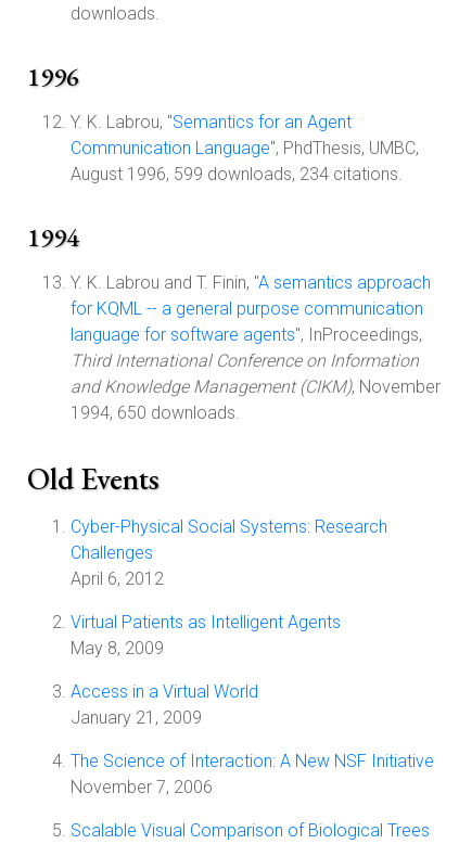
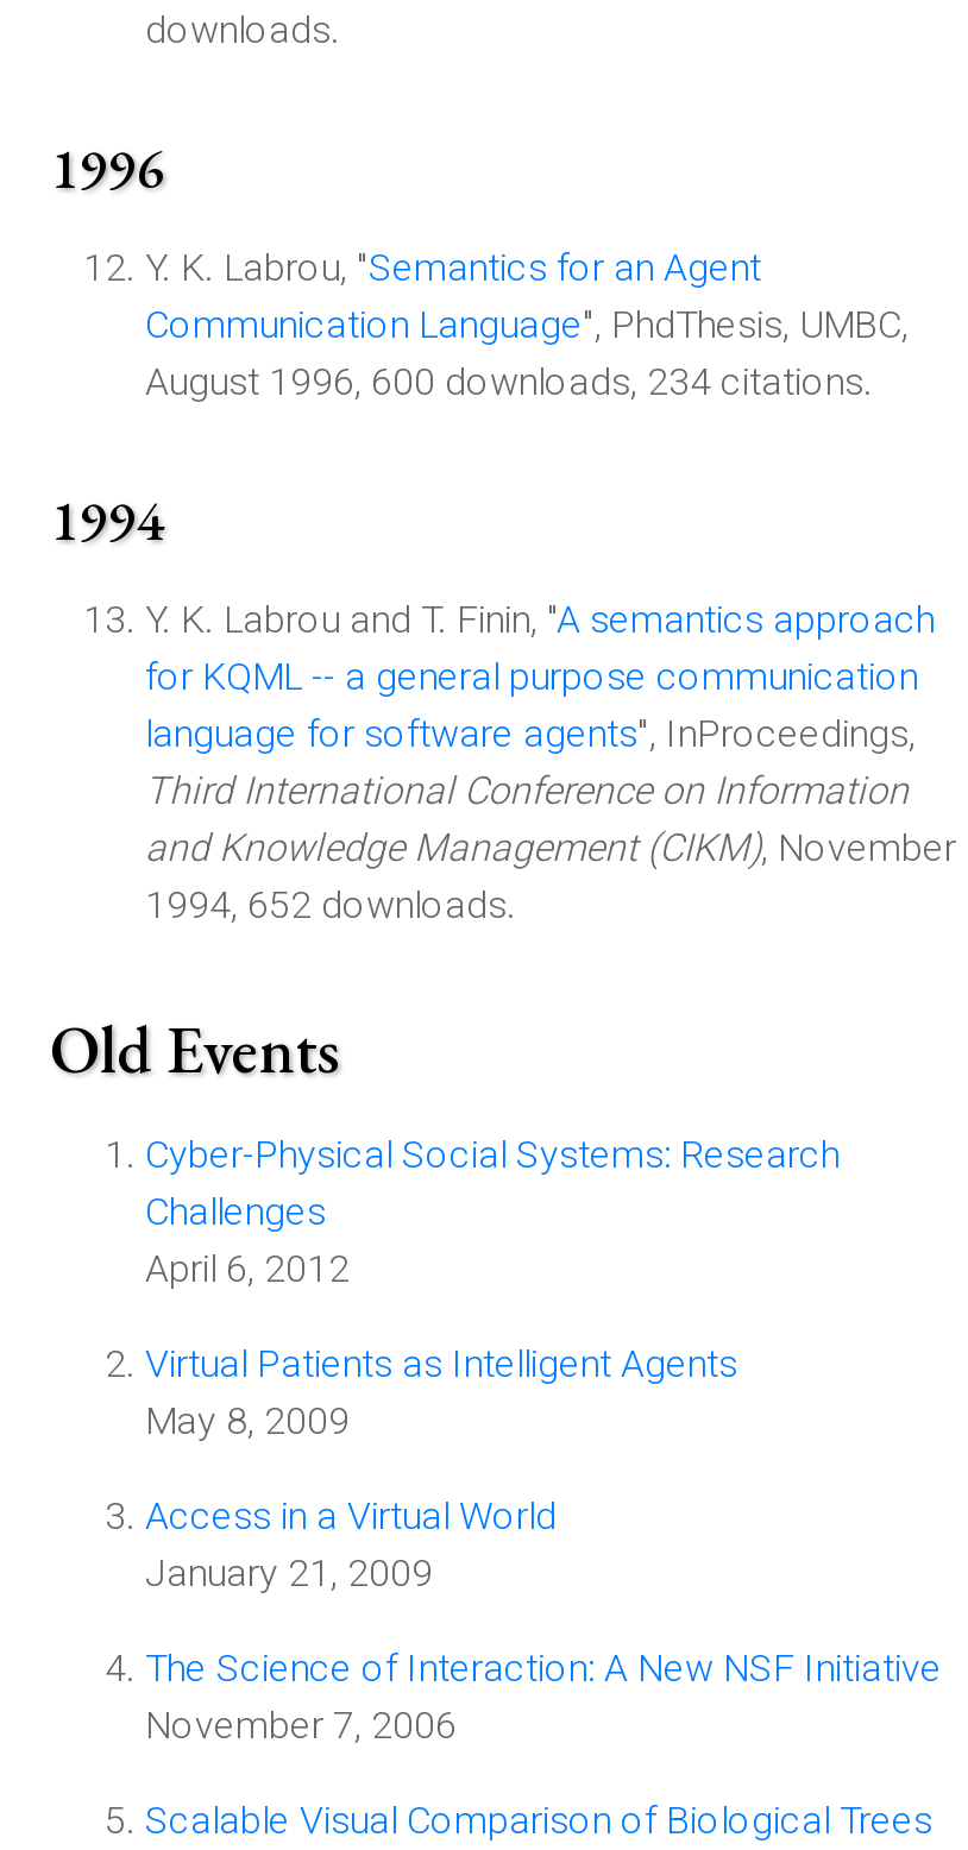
[71,164,403,184] August 1996, 599 downloads, 234 citations. -> [145,359,873,404] August 1996, 600 downloads, 234 citations.
[71,402,240,423] 1994, 650 downloads. -> [145,882,516,927] 1994, 652 downloads.

